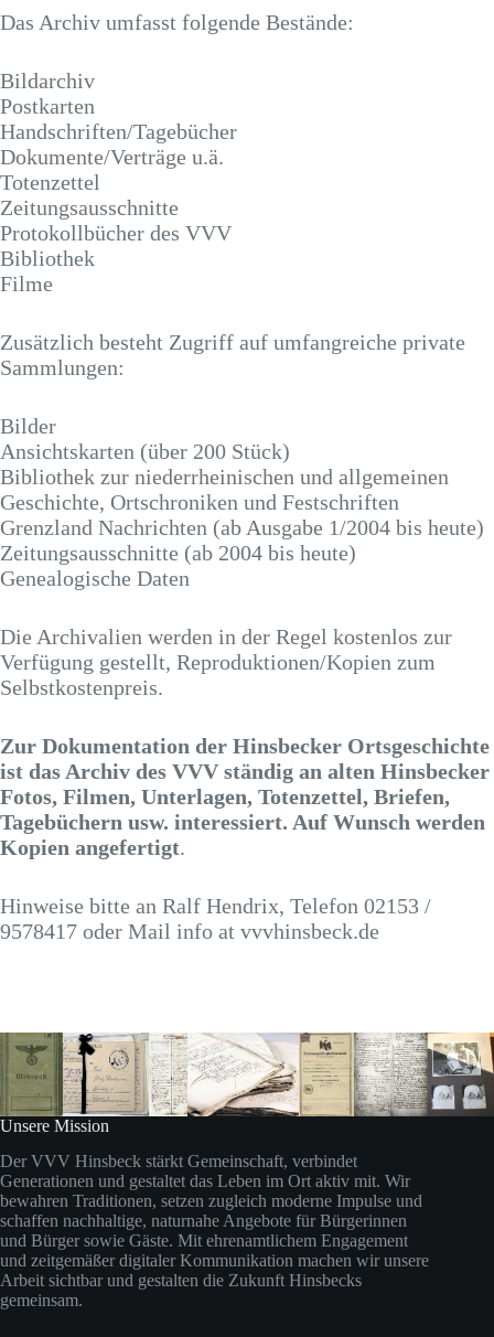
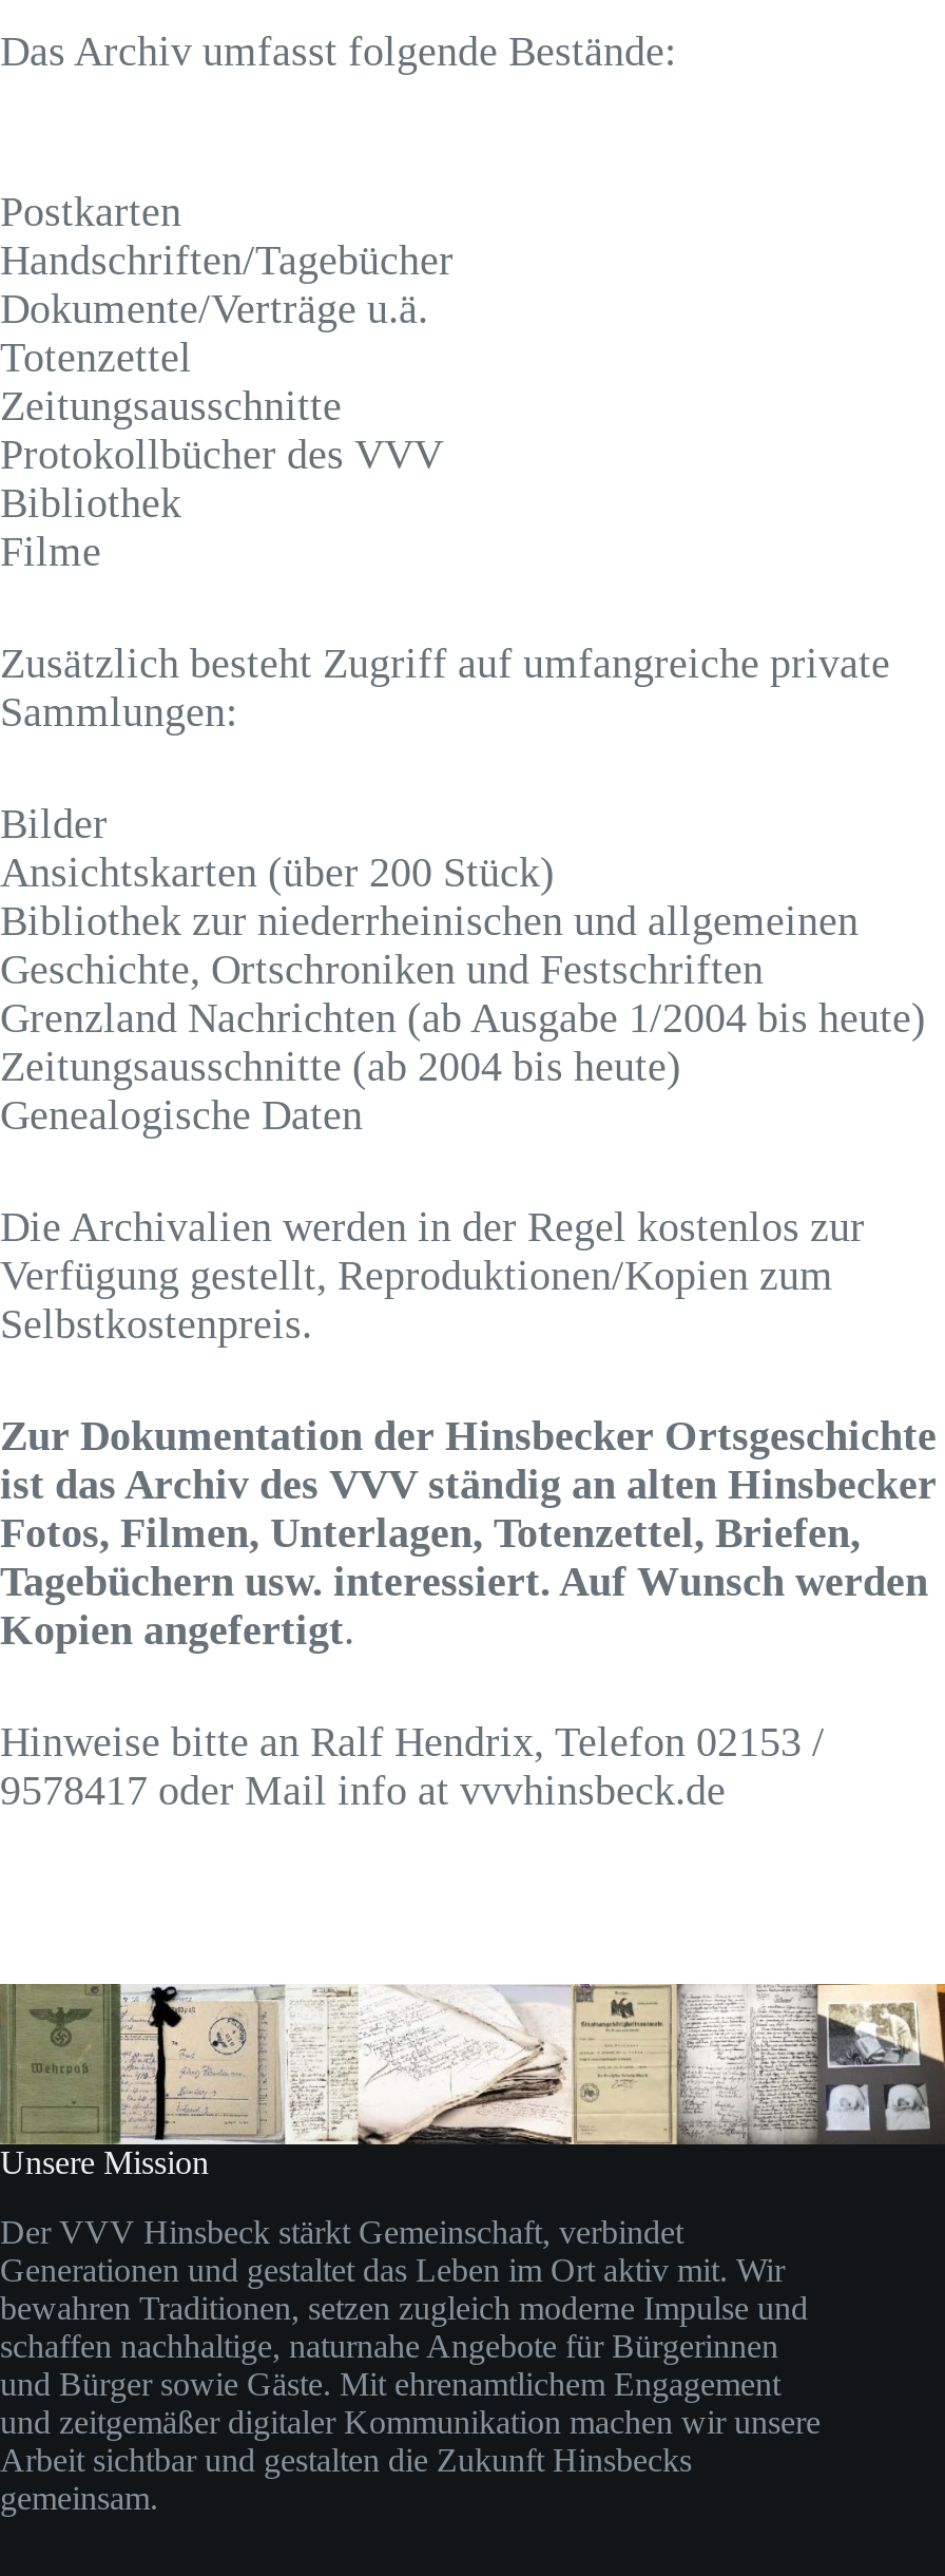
[0,68,95,92] Bildarchiv -> none

